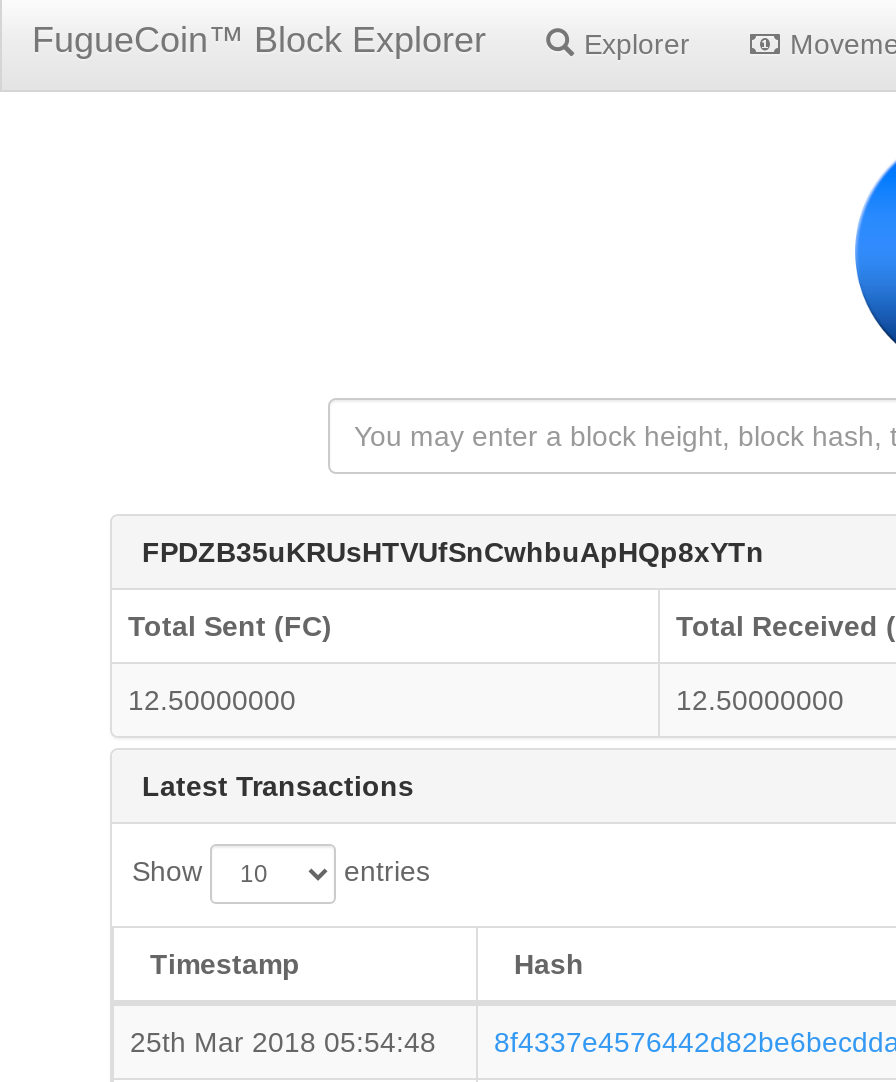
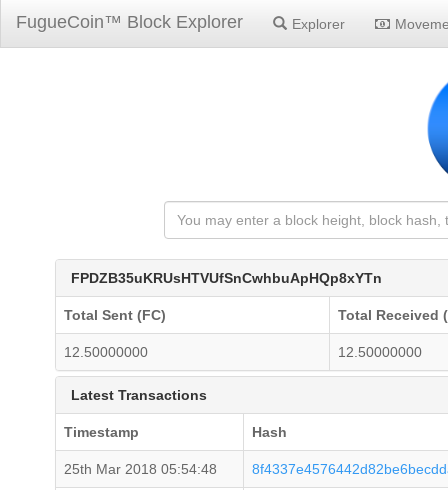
[132,855,430,887] Show | entries -> none

